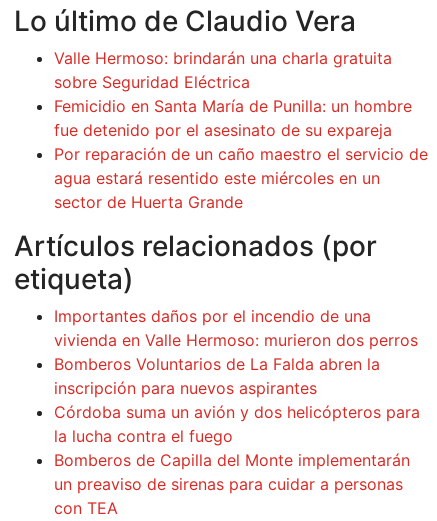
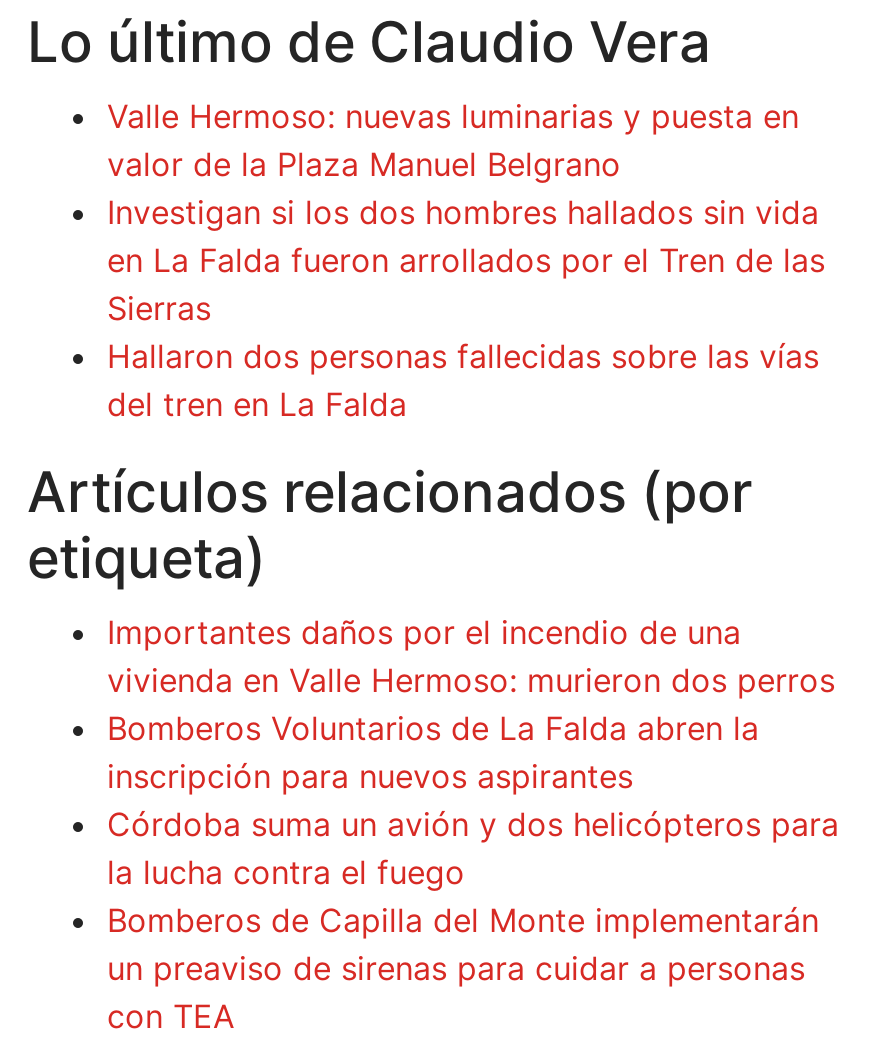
[54,48,428,212] Valle Hermoso: brindarán una charla gratuita | sobre Seguridad Eléctrica | Femicidio en Santa María de Punilla: un hombre | fue detenido por el asesinato de su expareja | Por reparación de un caño maestro el servicio de | agua estará resentido este miércoles en un | sector de Huerta Grande -> [107,97,825,425] Valle Hermoso: nuevas luminarias y puesta en | valor de la Plaza Manuel Belgrano | Investigan si los dos hombres hallados sin vida | en La Falda fueron arrollados por el Tren de las | Sierras | Hallaron dos personas fallecidas sobre las vías | del tren en La Falda

